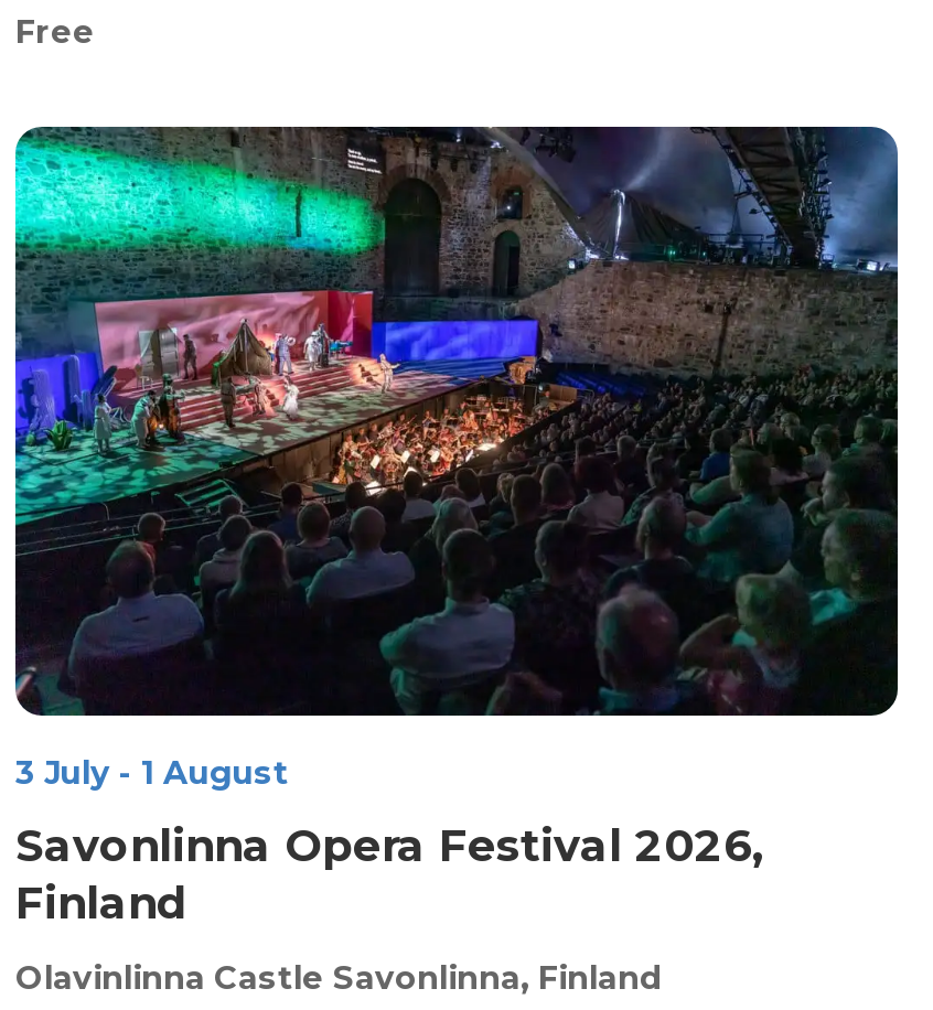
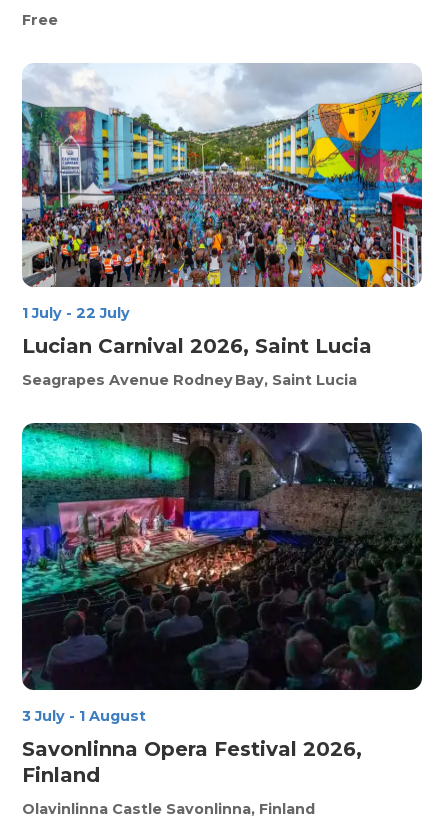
none -> [21,63,423,322] [image] | 1 July - 22 July
none -> [22,334,372,358] Lucian Carnival 2026, Saint Lucia
none -> [22,371,357,389] Seagrapes Avenue Rodney Bay, Saint Lucia

